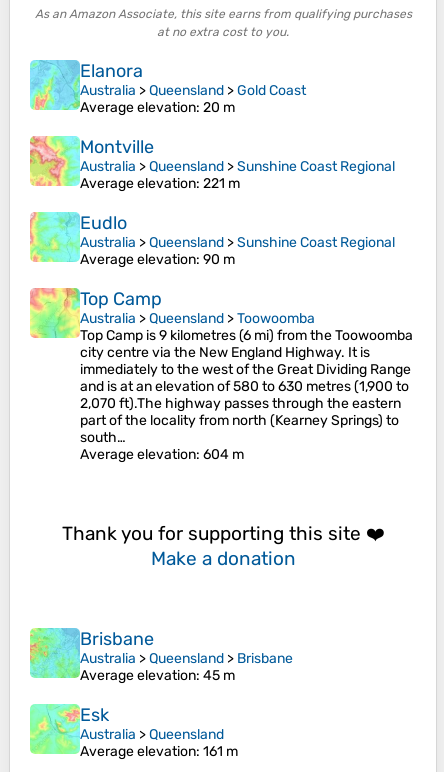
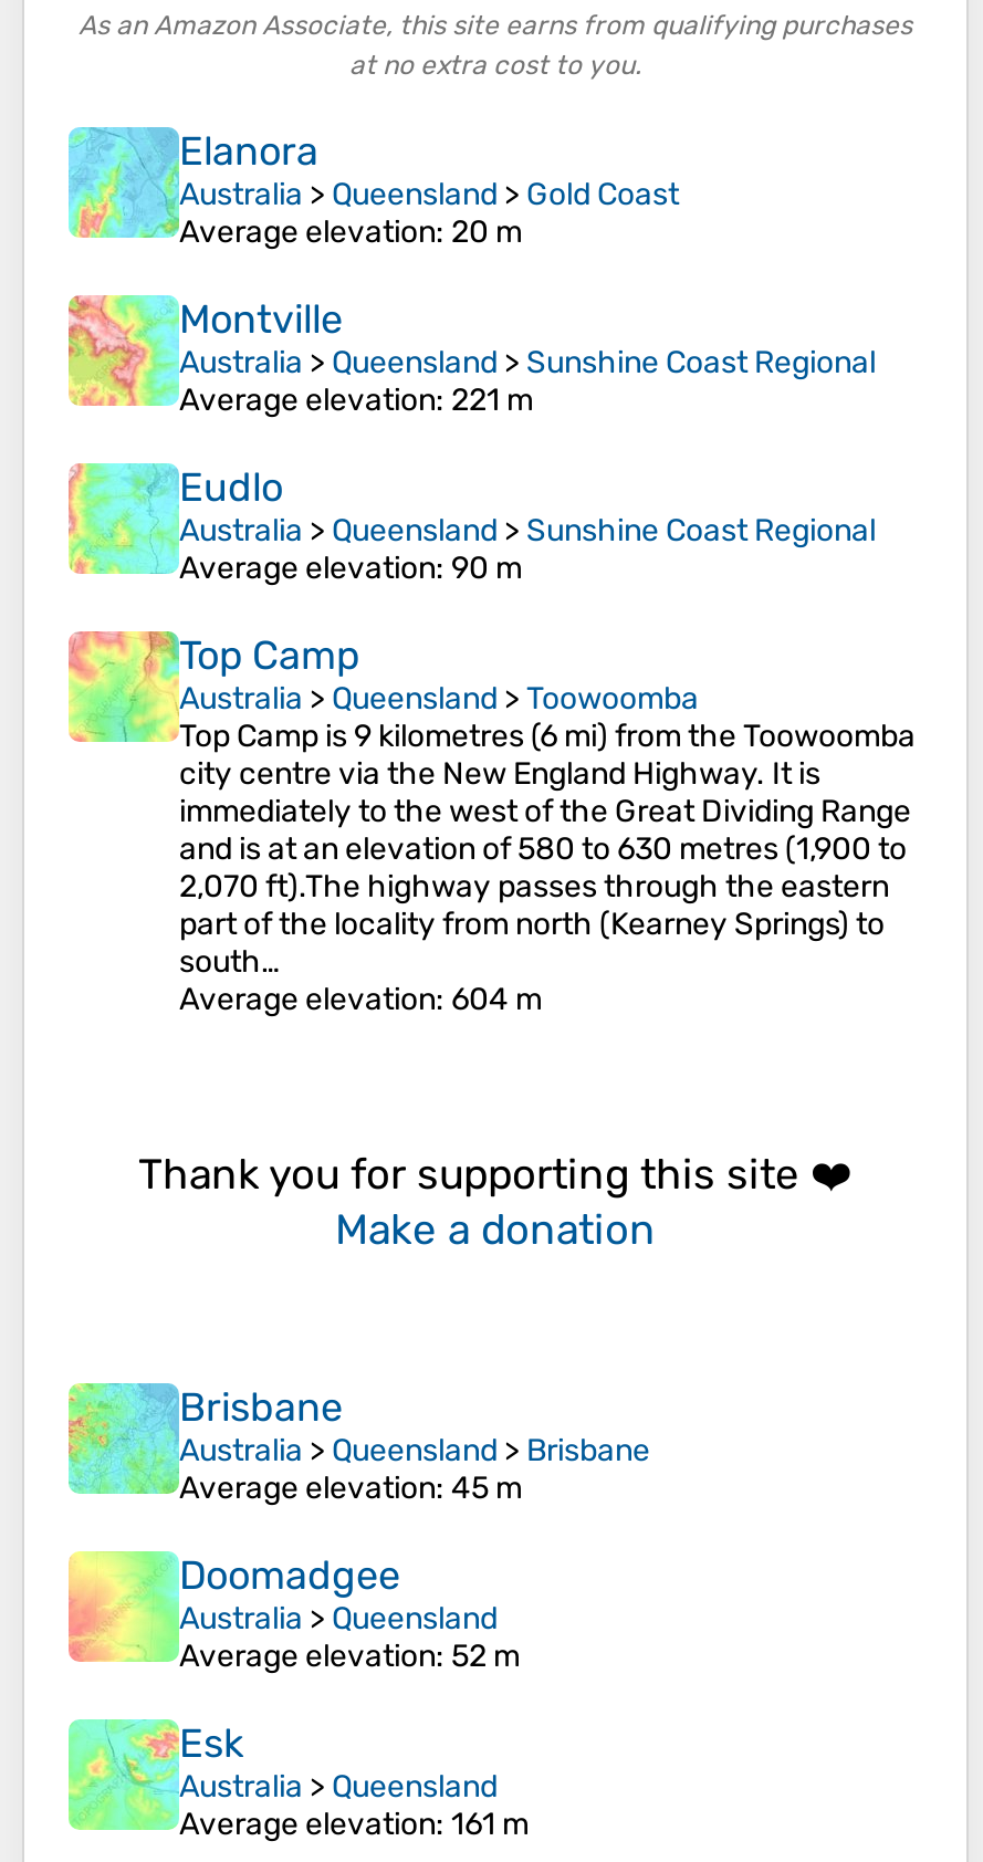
none -> [66,1549,520,1675] [image] | Doomadgee | Australia > Queensland | Average elevation: 52 m

